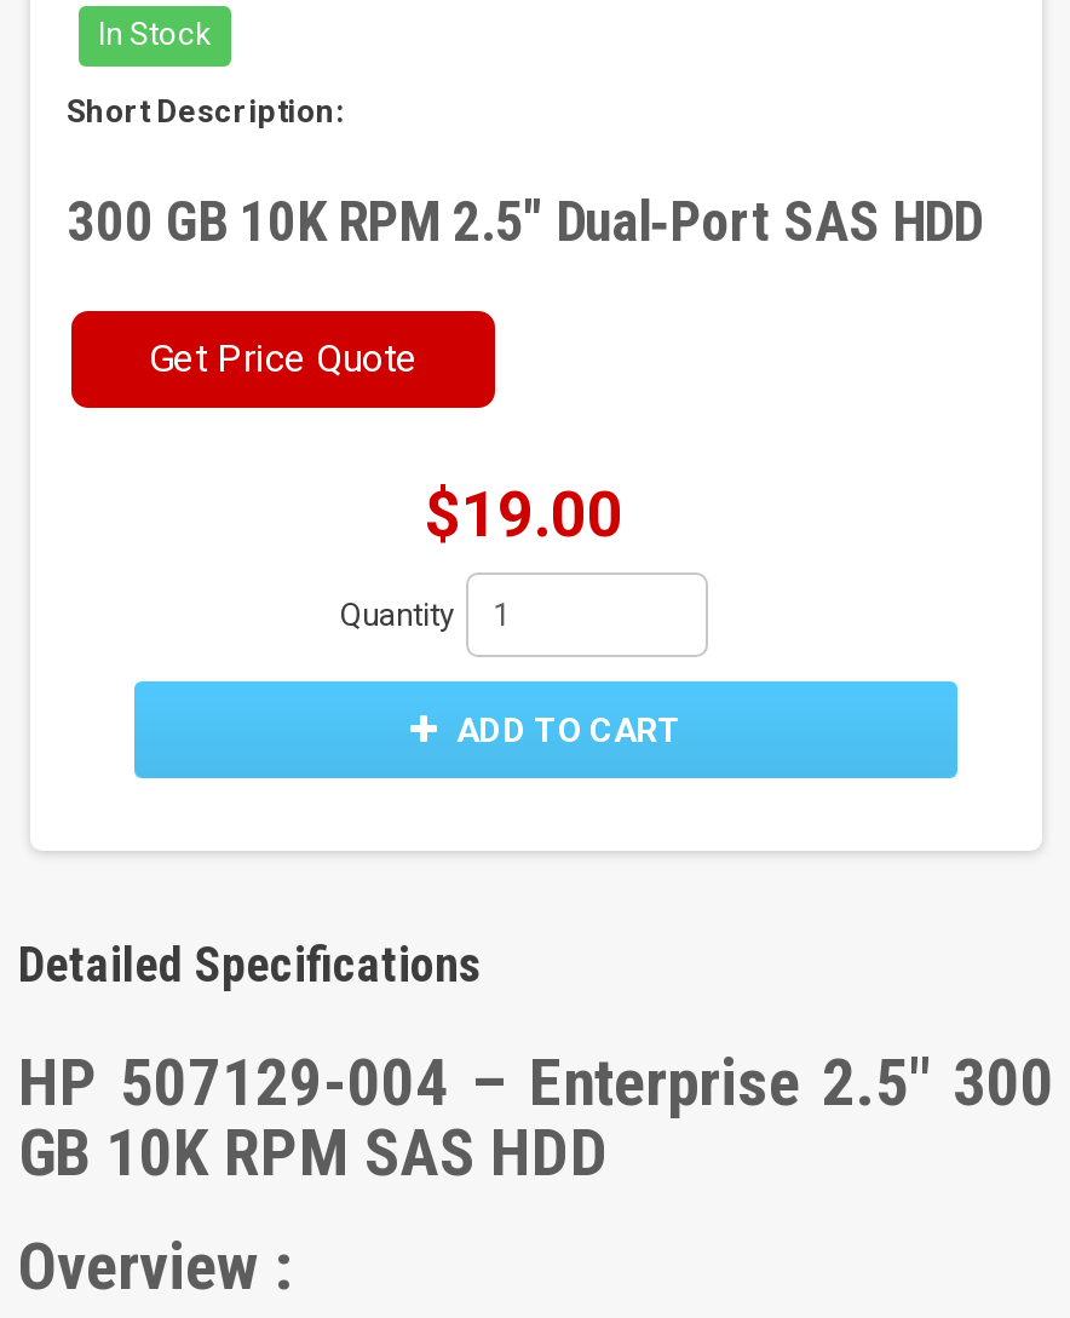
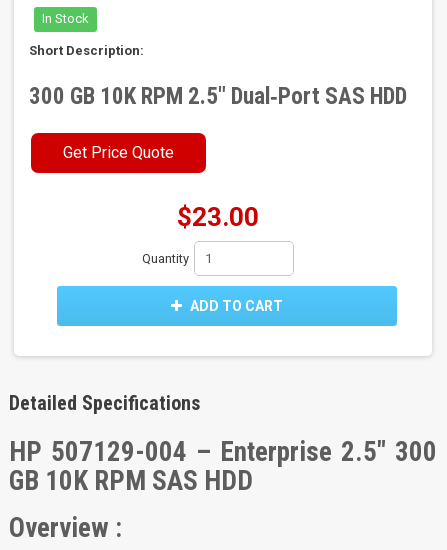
[425,479,623,552] $19.00 -> [177,202,259,232] $23.00

